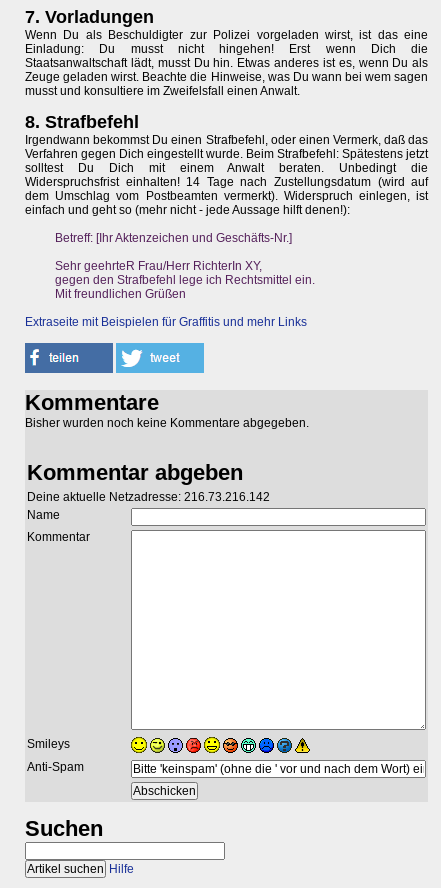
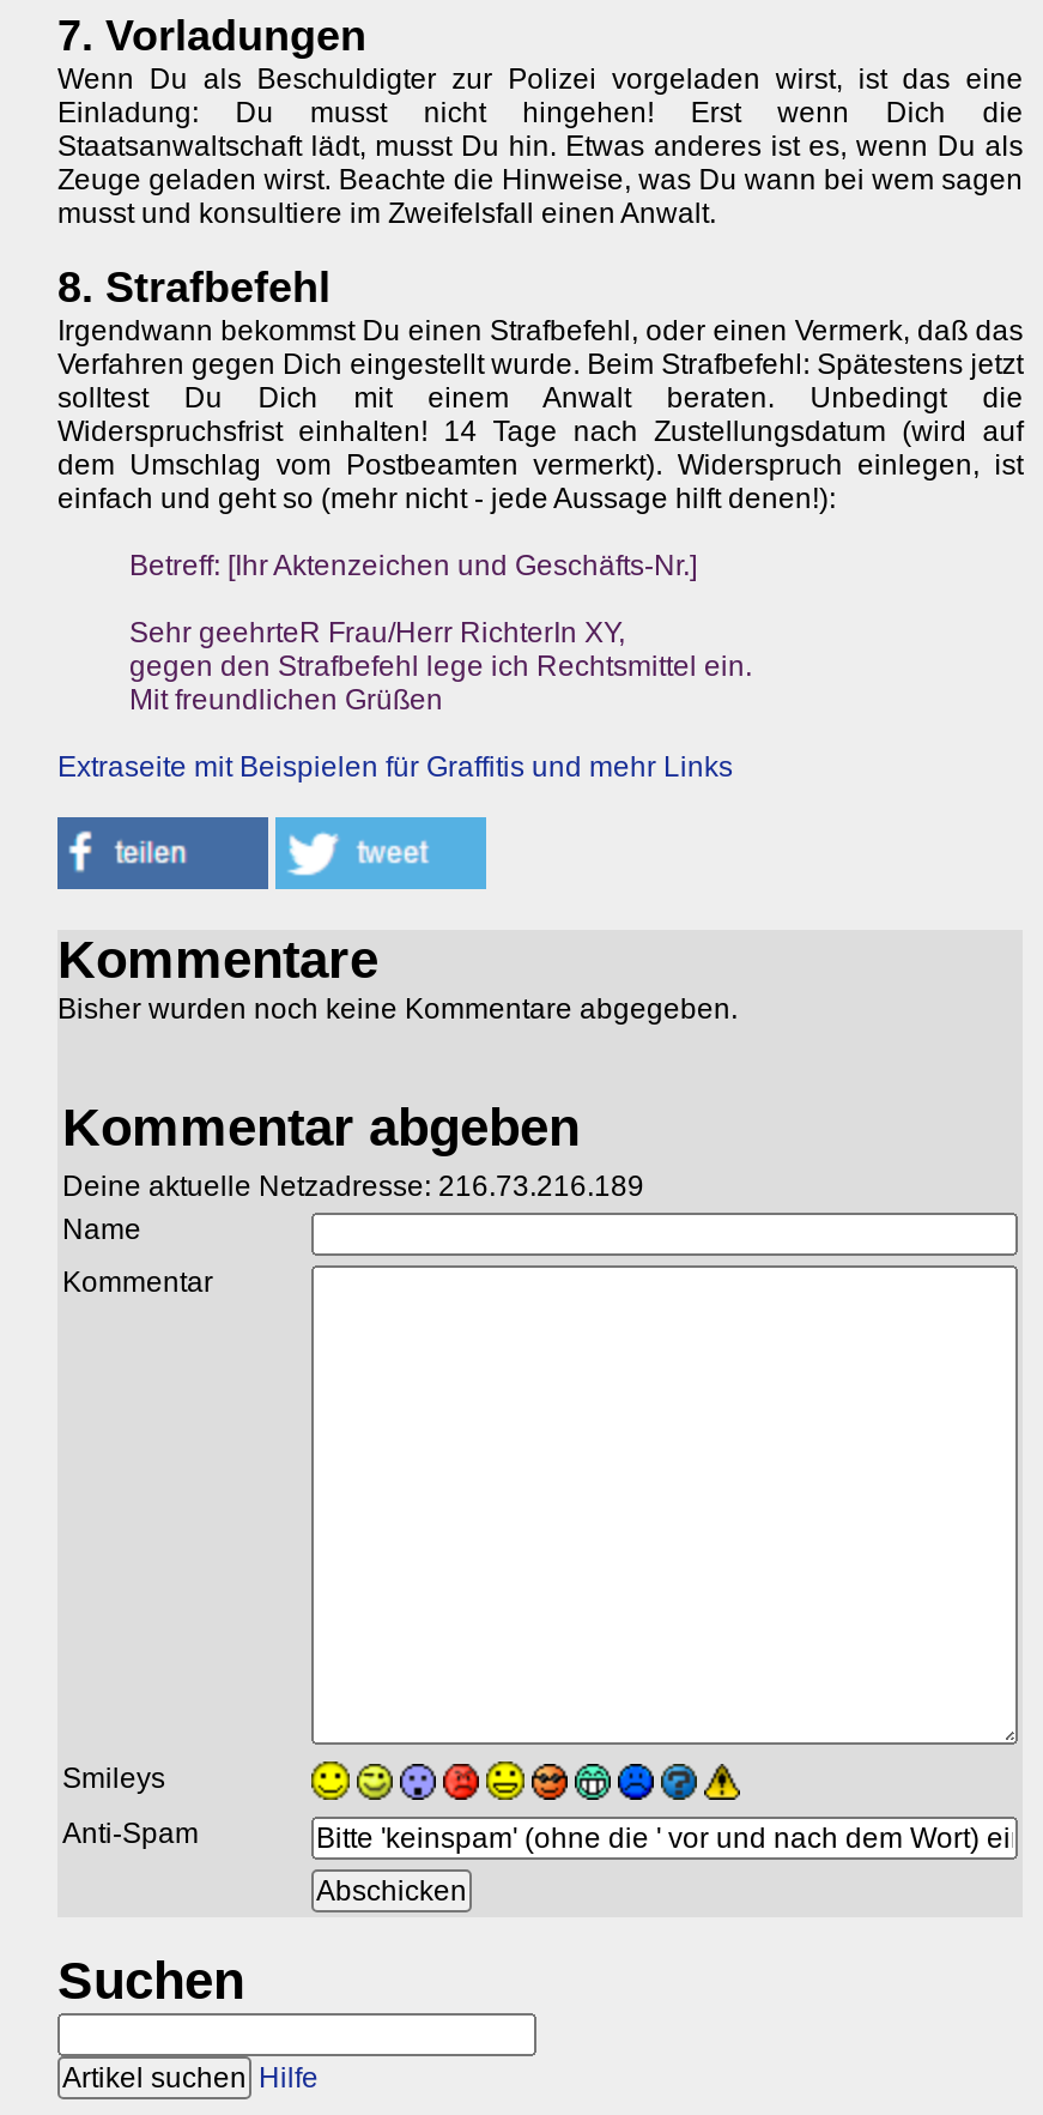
[27,490,270,504] Deine aktuelle Netzadresse: 216.73.216.142 -> [62,1170,644,1204] Deine aktuelle Netzadresse: 216.73.216.189

